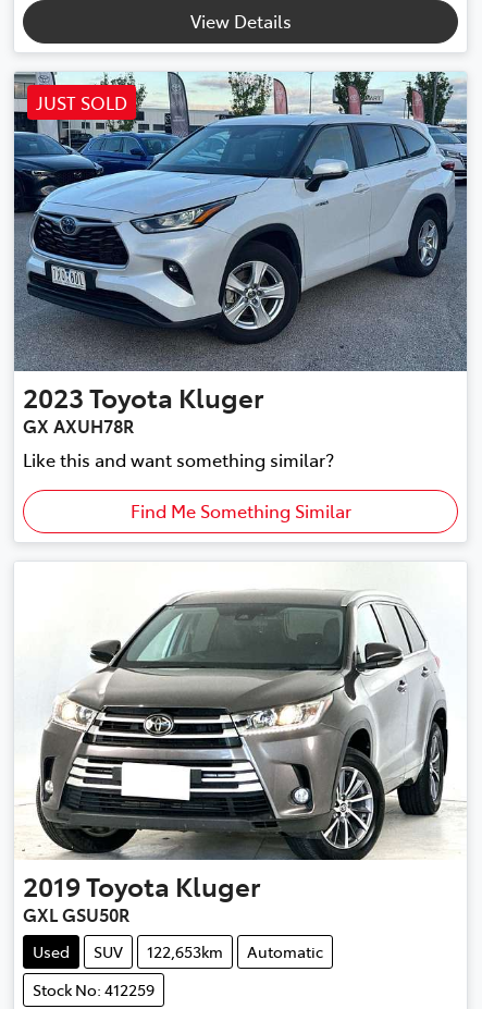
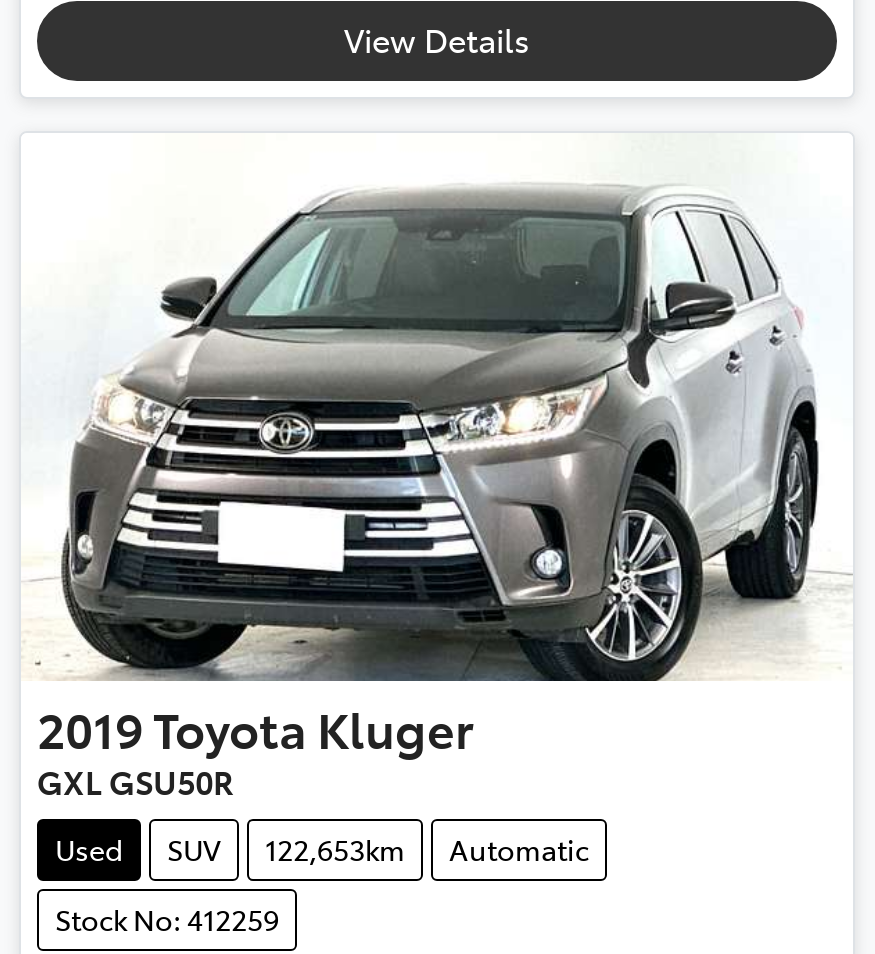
[13,71,468,372] [image] | JUST SOLD -> none
[23,378,351,522] 2023 Toyota Kluger | GX AXUH78R | Like this and want something similar? | Find Me Something Similar -> none

